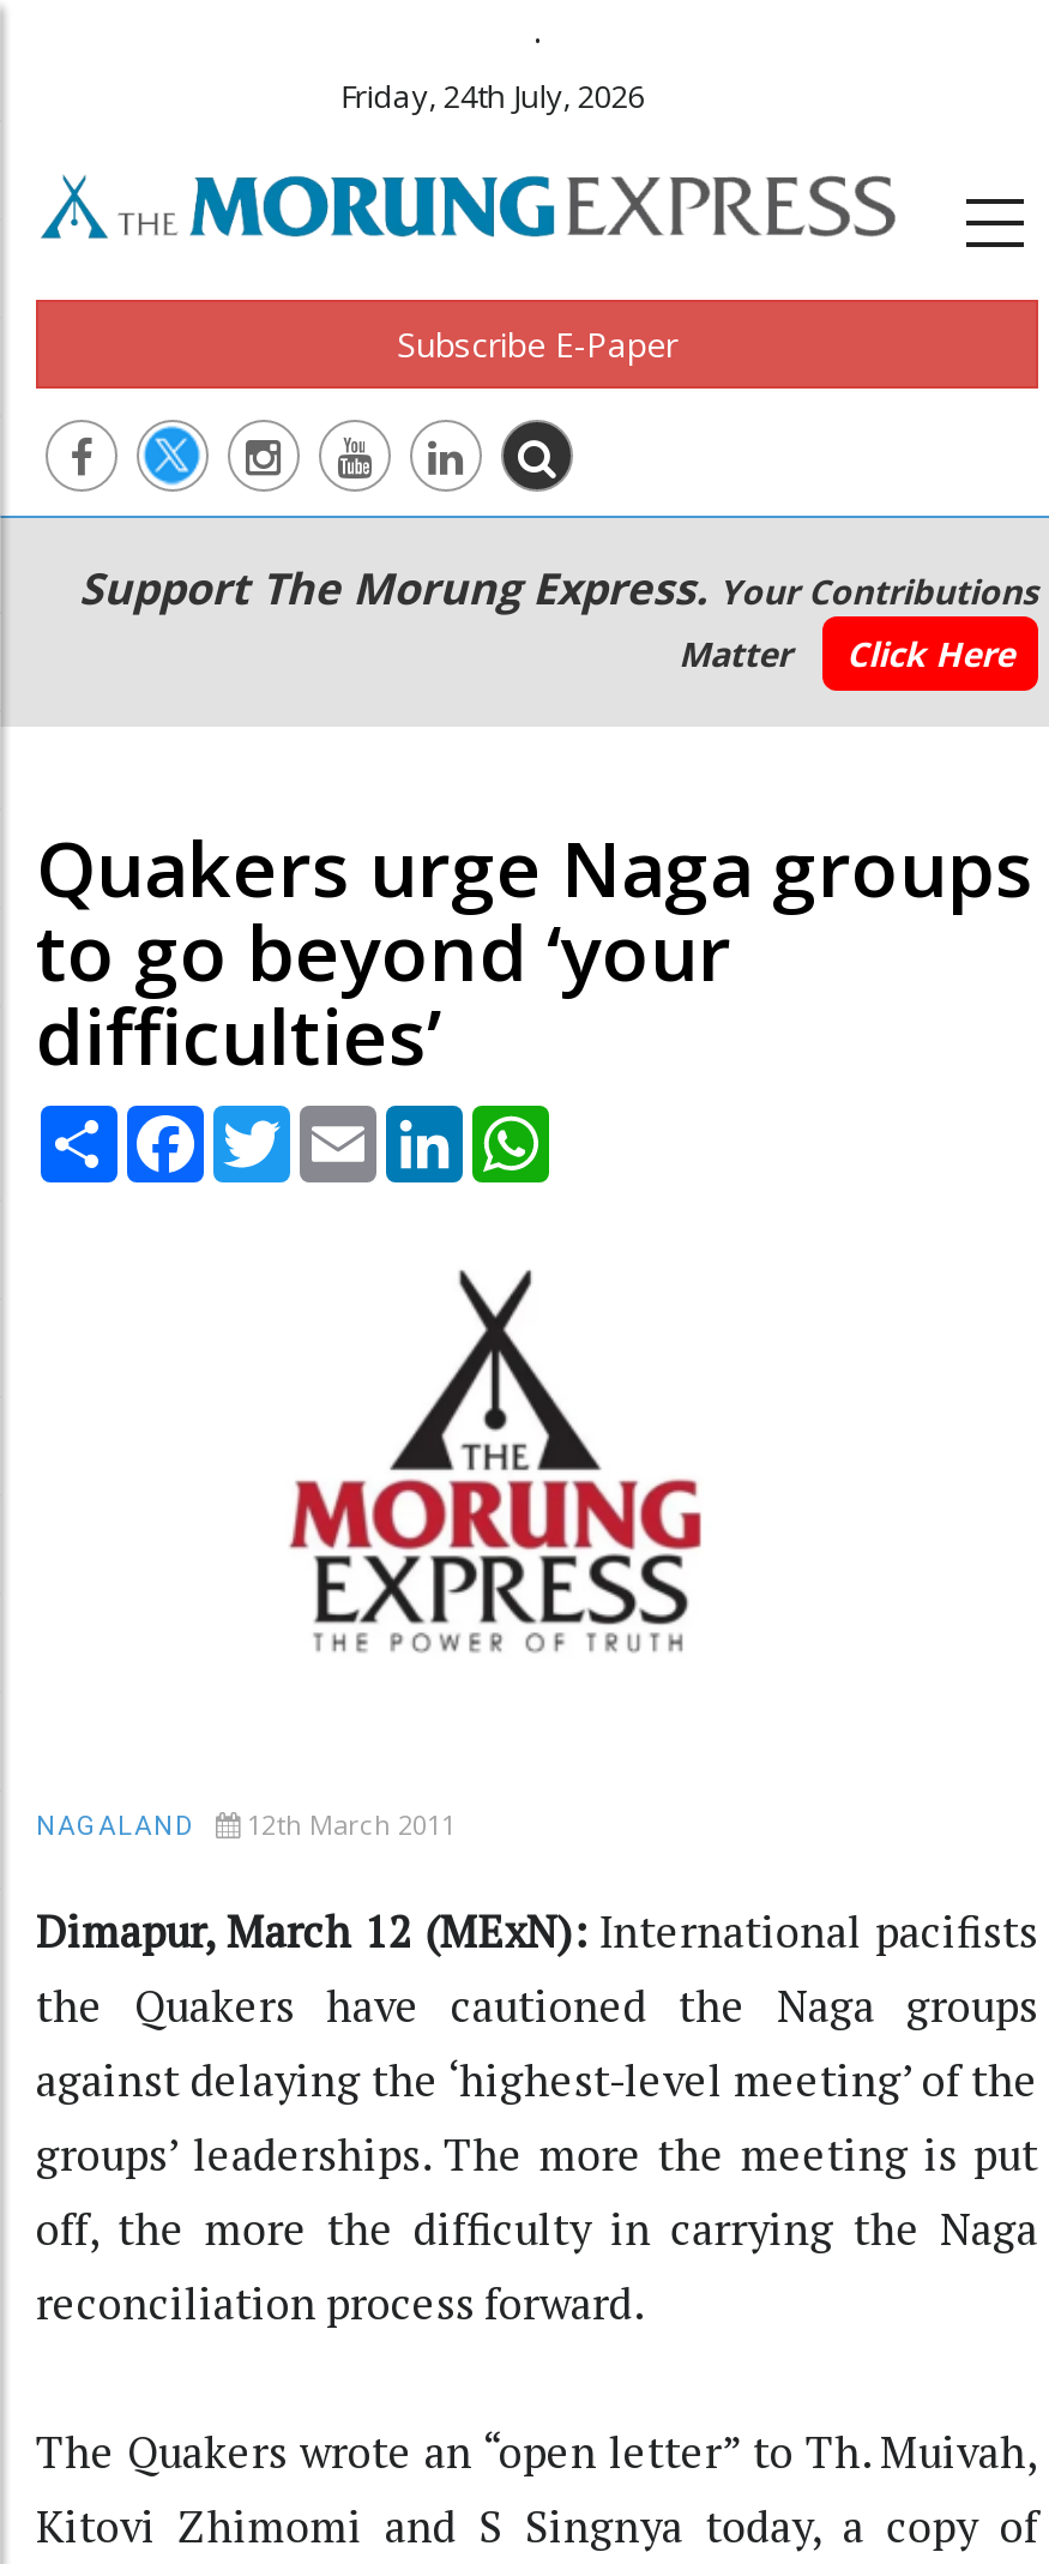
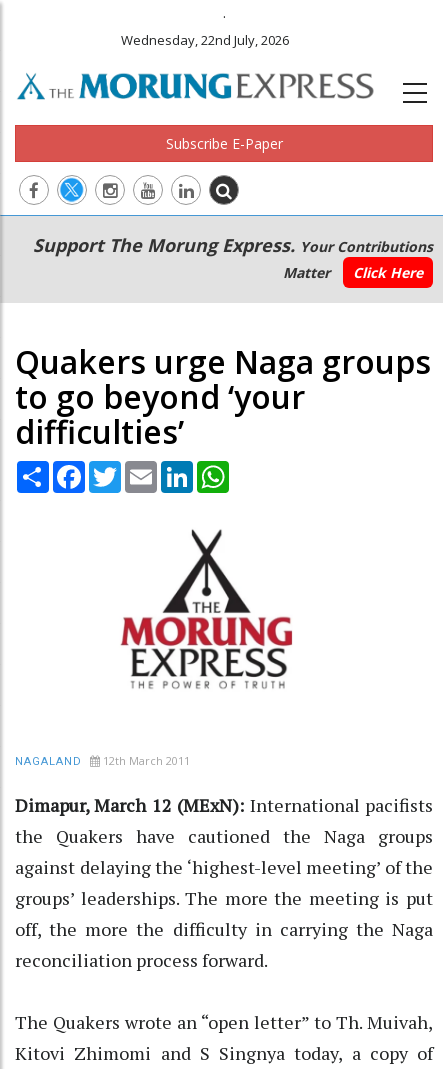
[340,74,645,118] Friday, 24th July, 2026 -> [121,31,289,49] Wednesday, 22nd July, 2026

